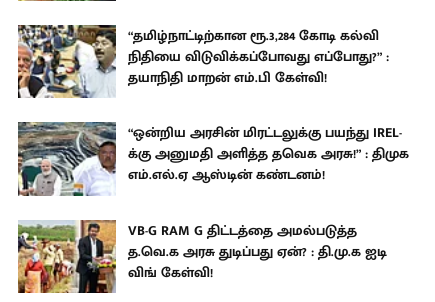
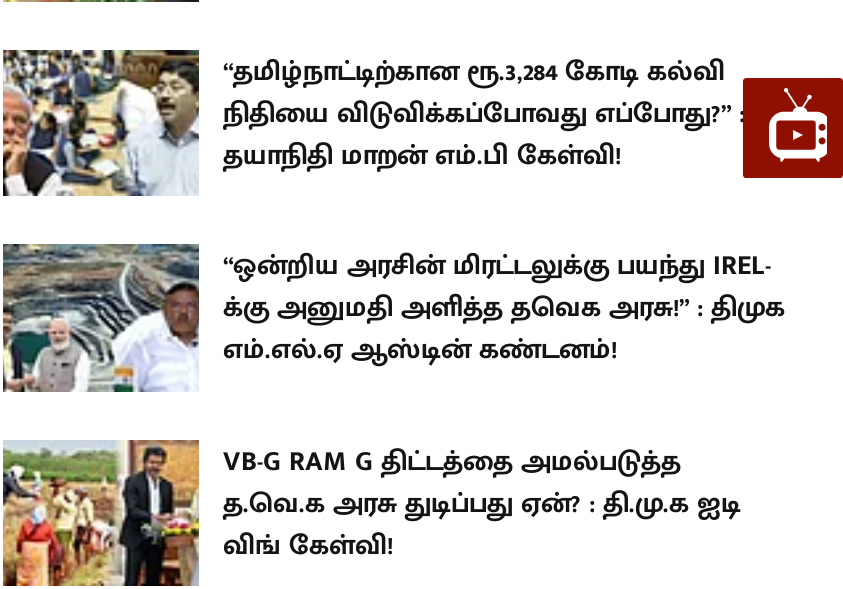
none -> [741,76,837,180] [image]

